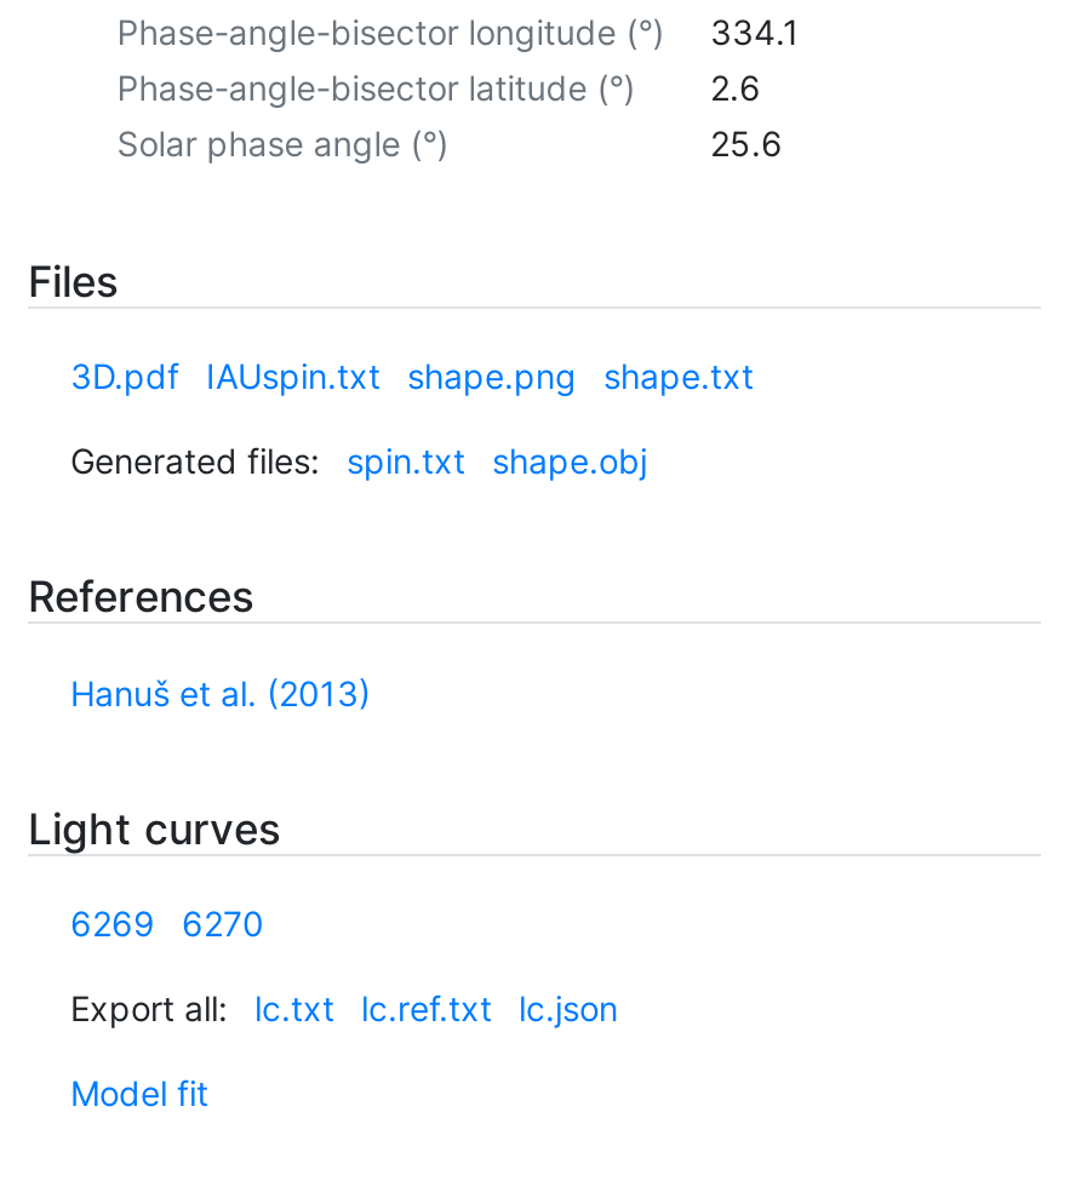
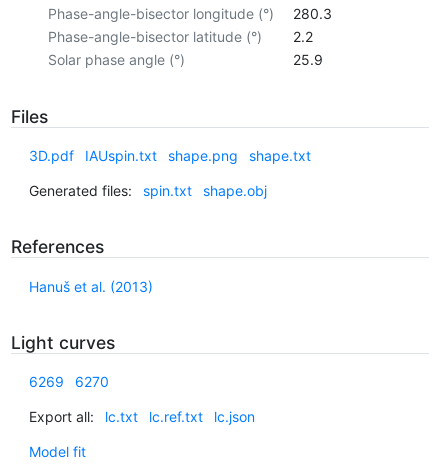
[117,10,800,52] Phase-angle-bisector longitude (°) 334.1 -> [48,5,331,22] Phase-angle-bisector longitude (°) 280.3
[117,66,761,107] Phase-angle-bisector latitude (°) 2.6 -> [48,28,312,45] Phase-angle-bisector latitude (°) 2.2
[710,122,783,163] 25.6 -> [292,51,322,68] 25.9

